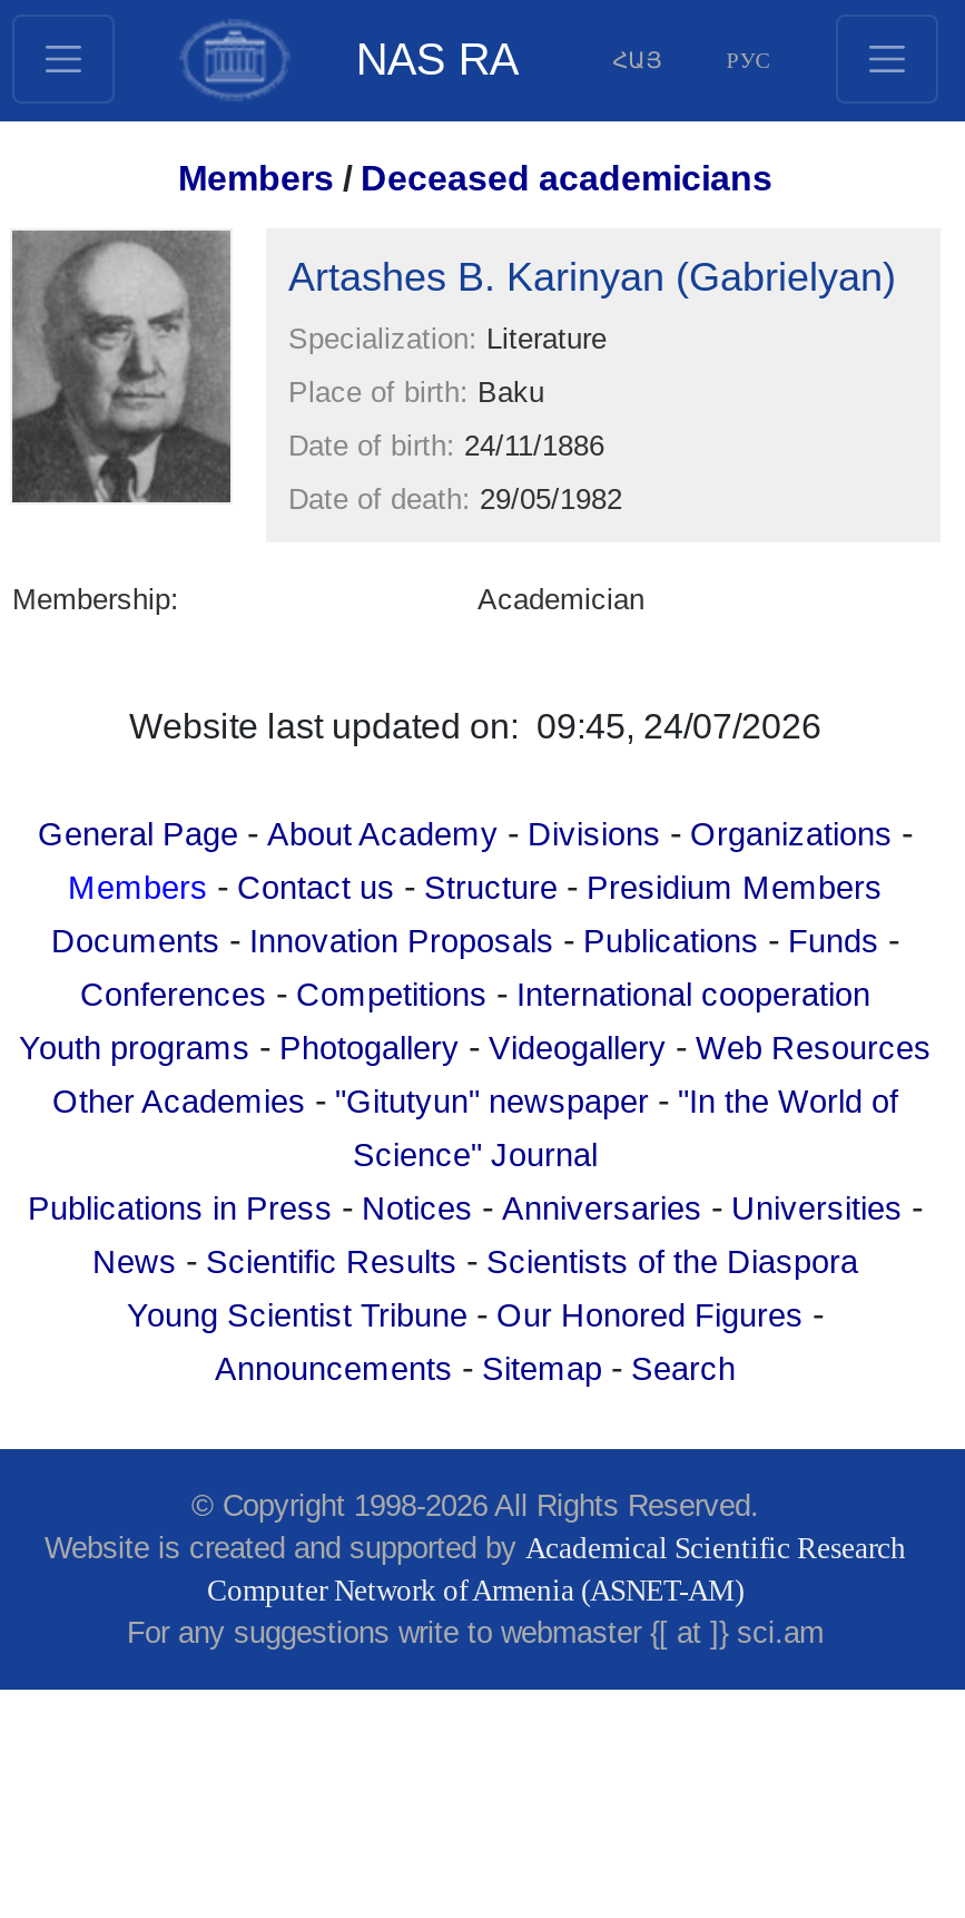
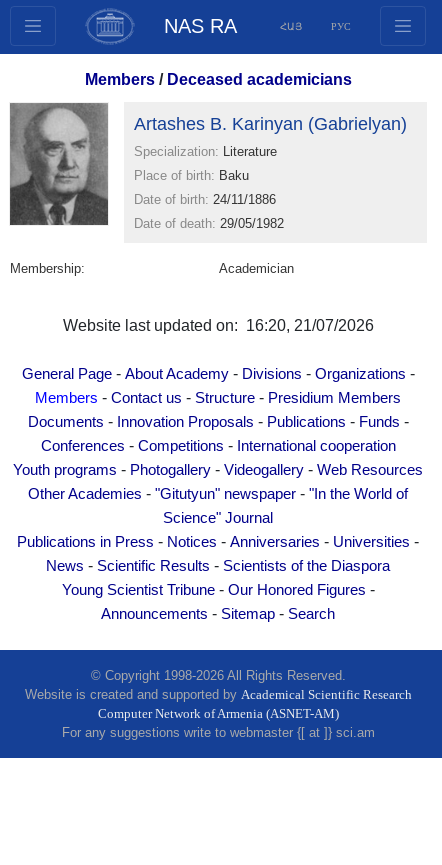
[129,707,821,745] Website last updated on: 09:45, 24/07/2026 -> [62,317,373,334] Website last updated on: 16:20, 21/07/2026

